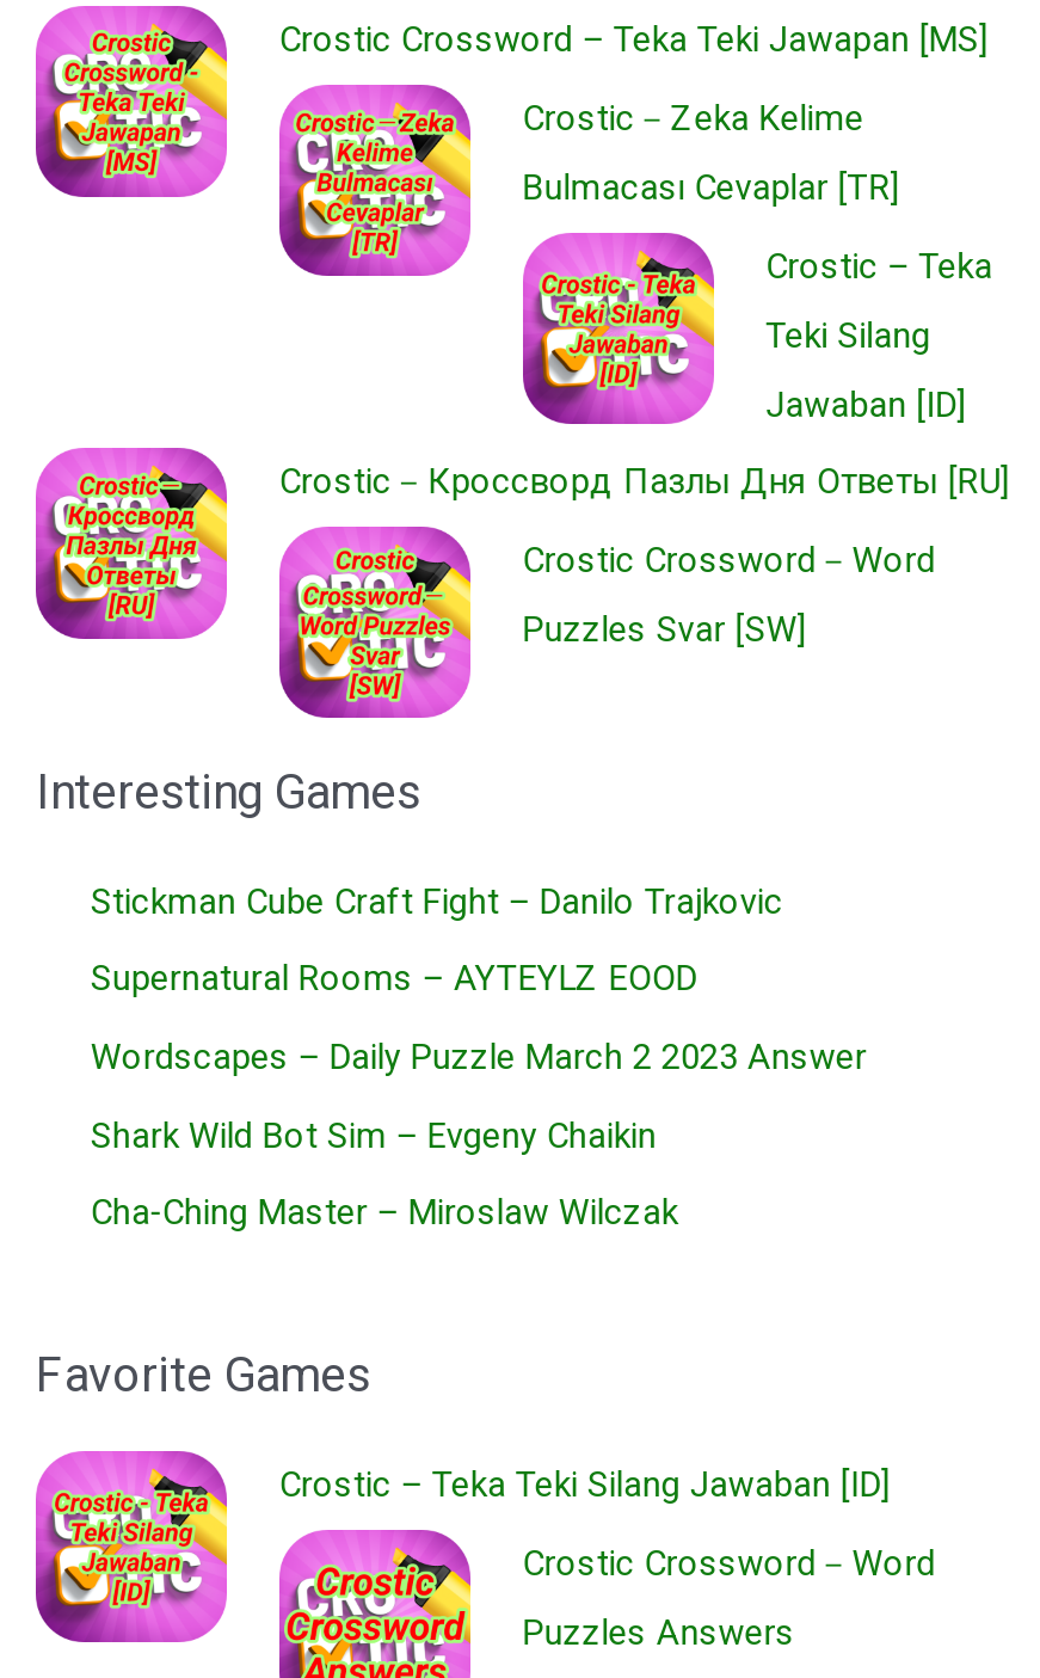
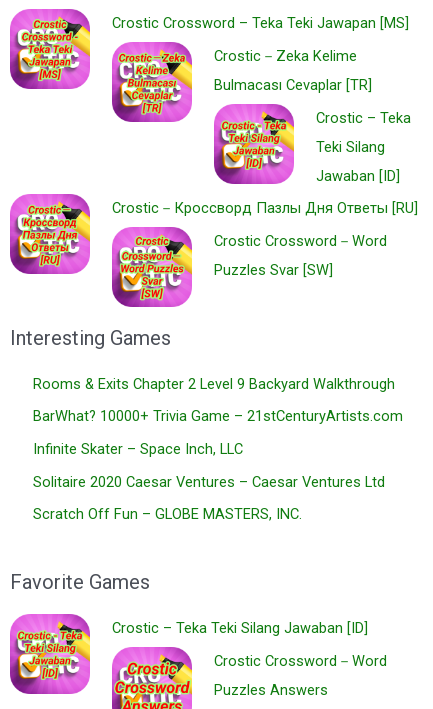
[91,880,783,923] Stickman Cube Craft Fight – Danilo Trajkovic -> [33,375,395,393] Rooms & Exits Chapter 2 Level 9 Backyard Walkthrough
[91,958,697,1001] Supernatural Rooms – AYTEYLZ EOOD -> [33,407,403,425] BarWhat? 10000+ Trivia Game – 21stCenturyArtists.com
[91,1035,867,1078] Wordscapes – Daily Puzzle March 2 2023 Answer -> [33,440,243,458] Infinite Skater – Space Inch, LLC
[91,1114,656,1157] Shark Wild Bot Sim – Evgeny Chaikin -> [33,473,385,491] Solitaire 2020 Caesar Ventures – Caesar Ventures Ltd
[91,1191,678,1234] Cha-Ching Master – Miroslaw Wilczak -> [33,505,302,523] Scratch Off Fun – GLOBE MASTERS, INC.

